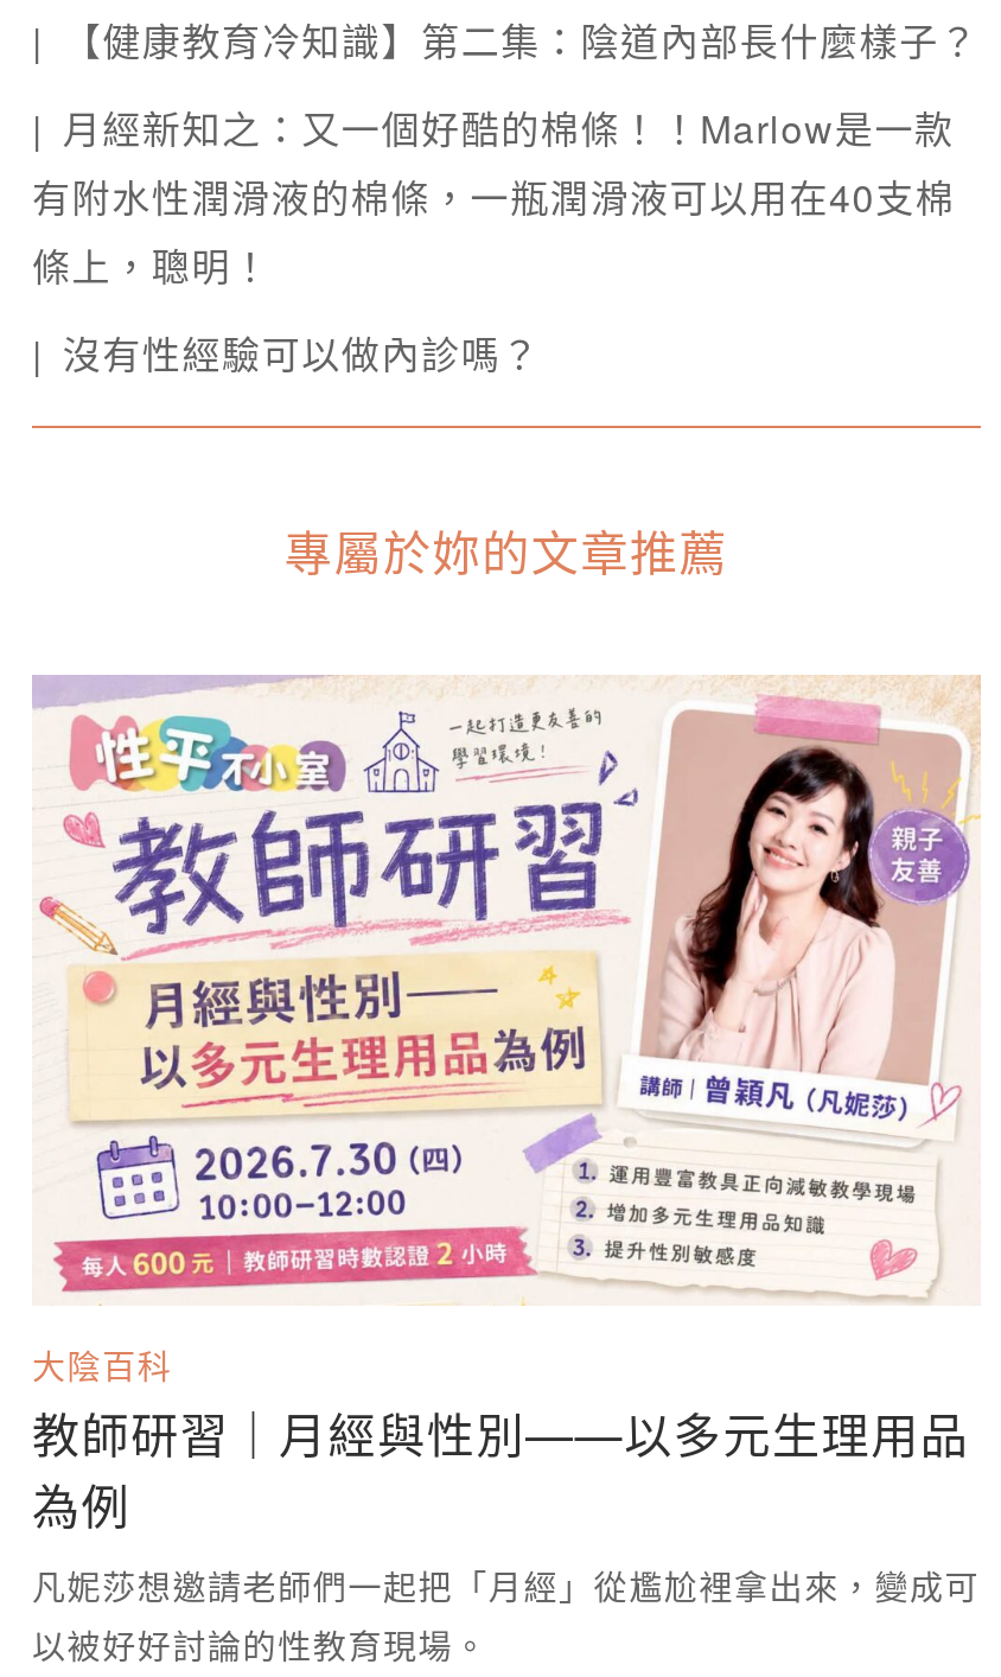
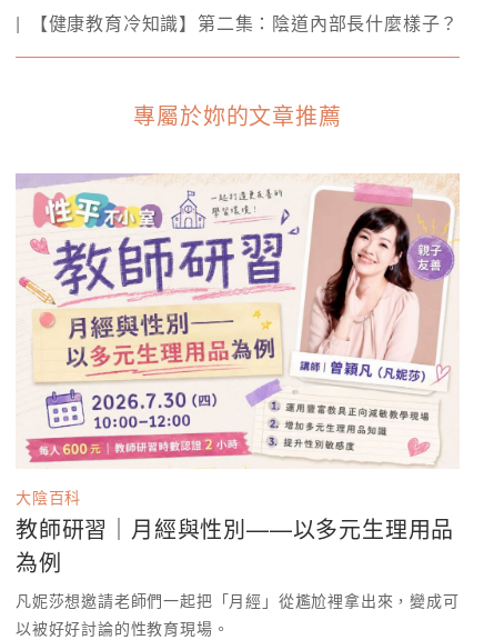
[32,100,955,380] 月經新知之：又一個好酷的棉條！！Marlow是一款 | 有附水性潤滑液的棉條，一瓶潤滑液可以用在40支棉 | 條上，聰明！ | 沒有性經驗可以做內診嗎？ -> none

